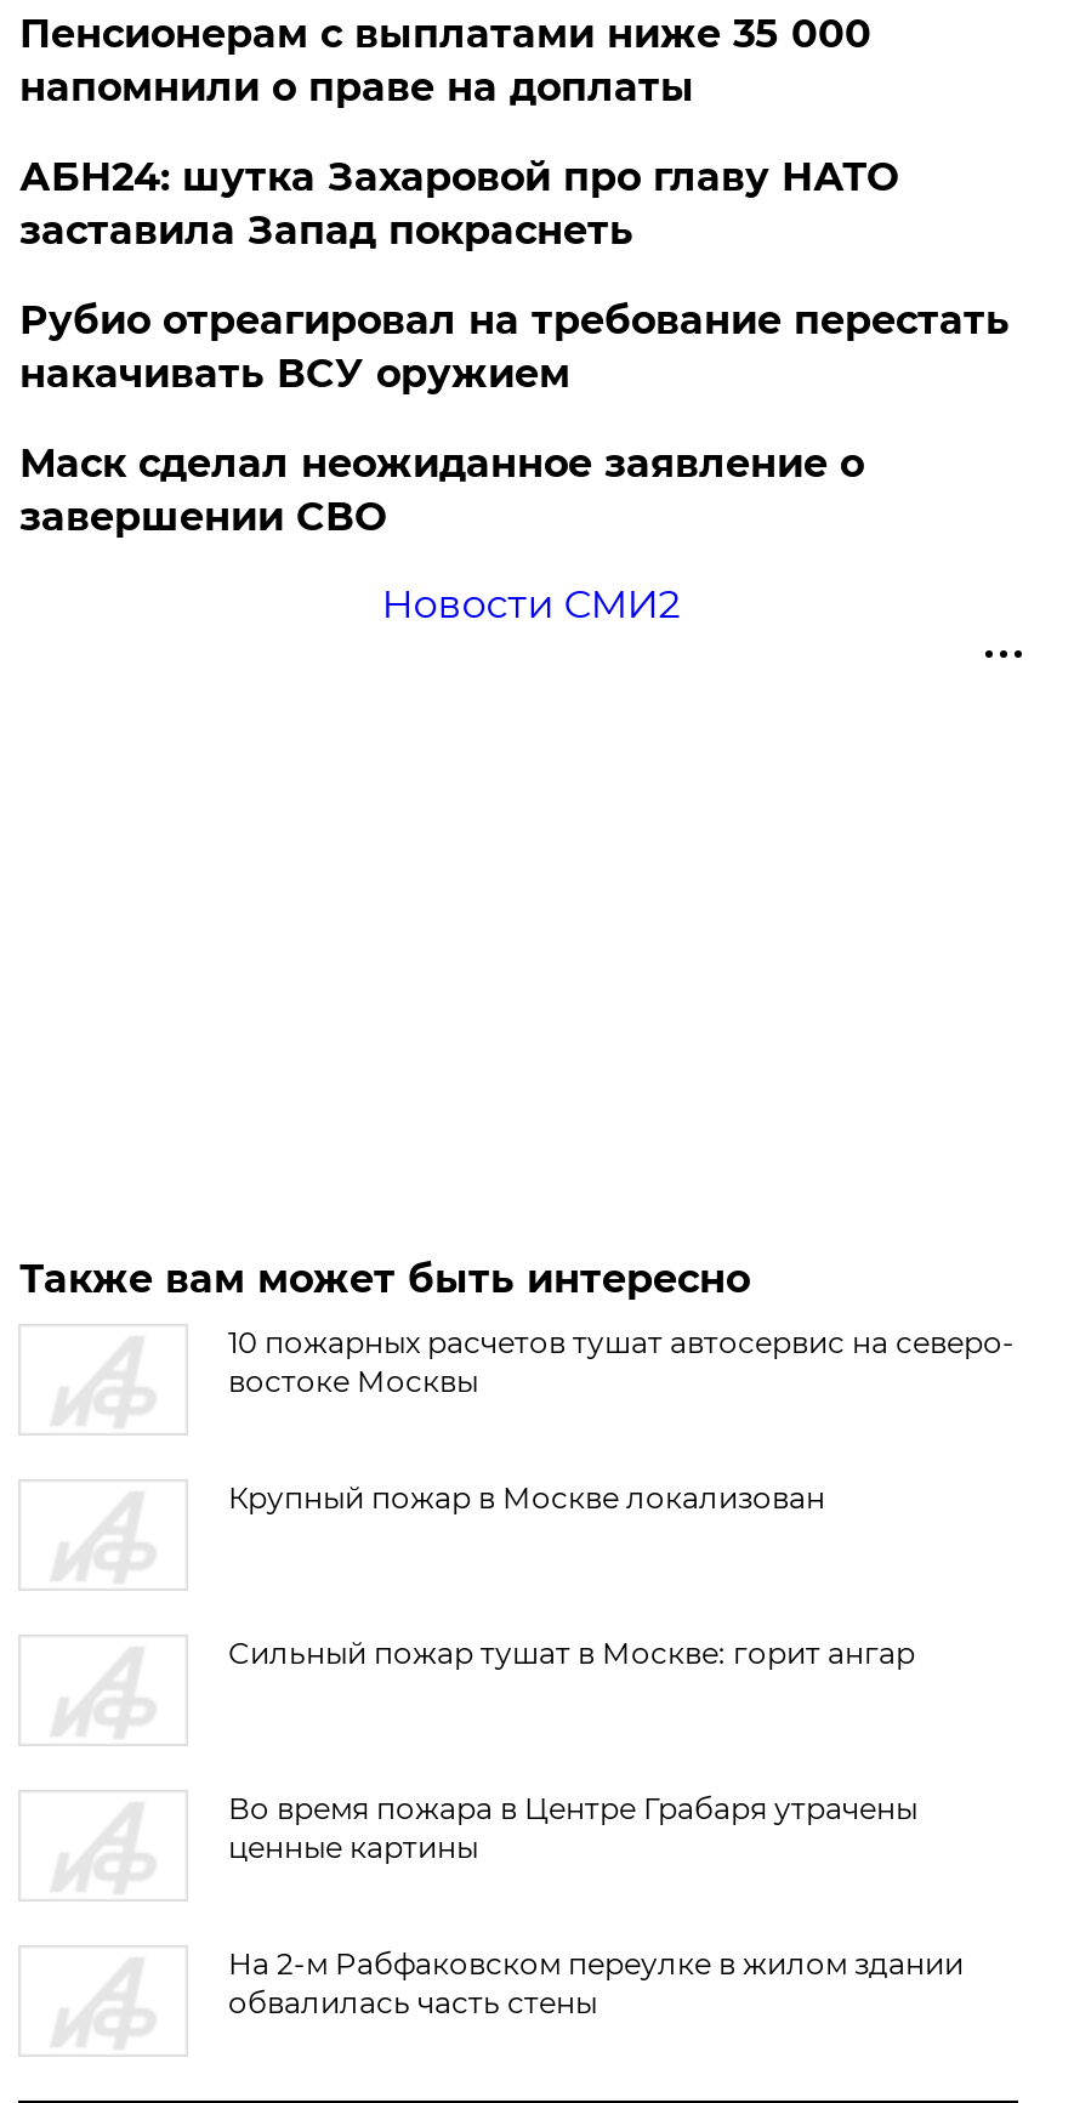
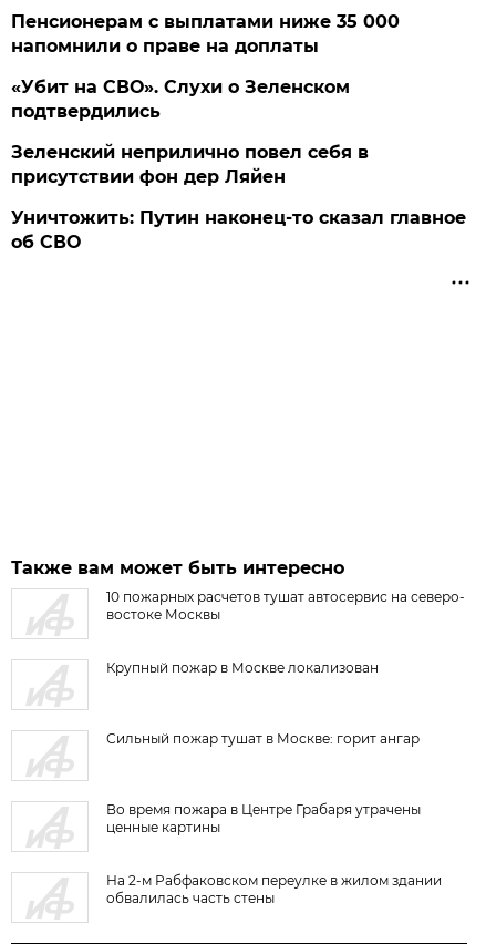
[19,154,1009,627] АБН24: шутка Захаровой про главу НАТО | заставила Запад покраснеть | Рубио отреагировал на требование перестать | накачивать ВСУ оружием | Маск сделал неожиданное заявление о | завершении СВО | Новости СМИ2 -> [12,76,467,253] «Убит на СВО». Слухи о Зеленском | подтвердились | Зеленский неприлично повел cебя в | присутствии фон дер Ляйен | Уничтожить: Путин наконец-то сказал главное | об СВО

